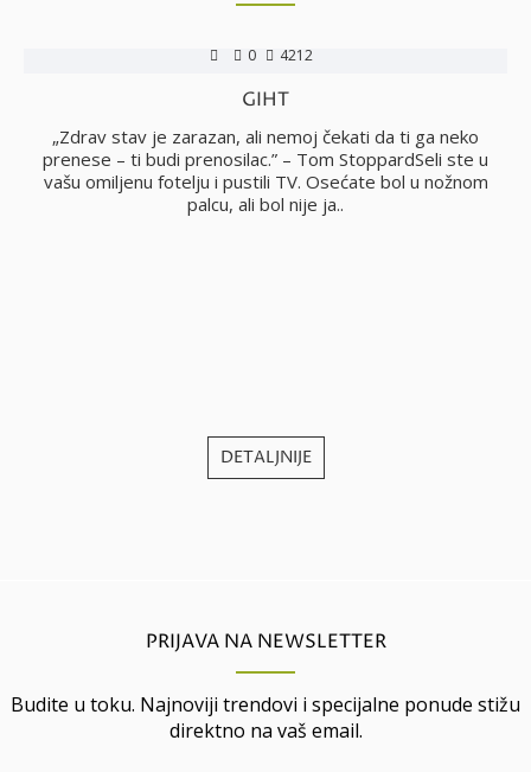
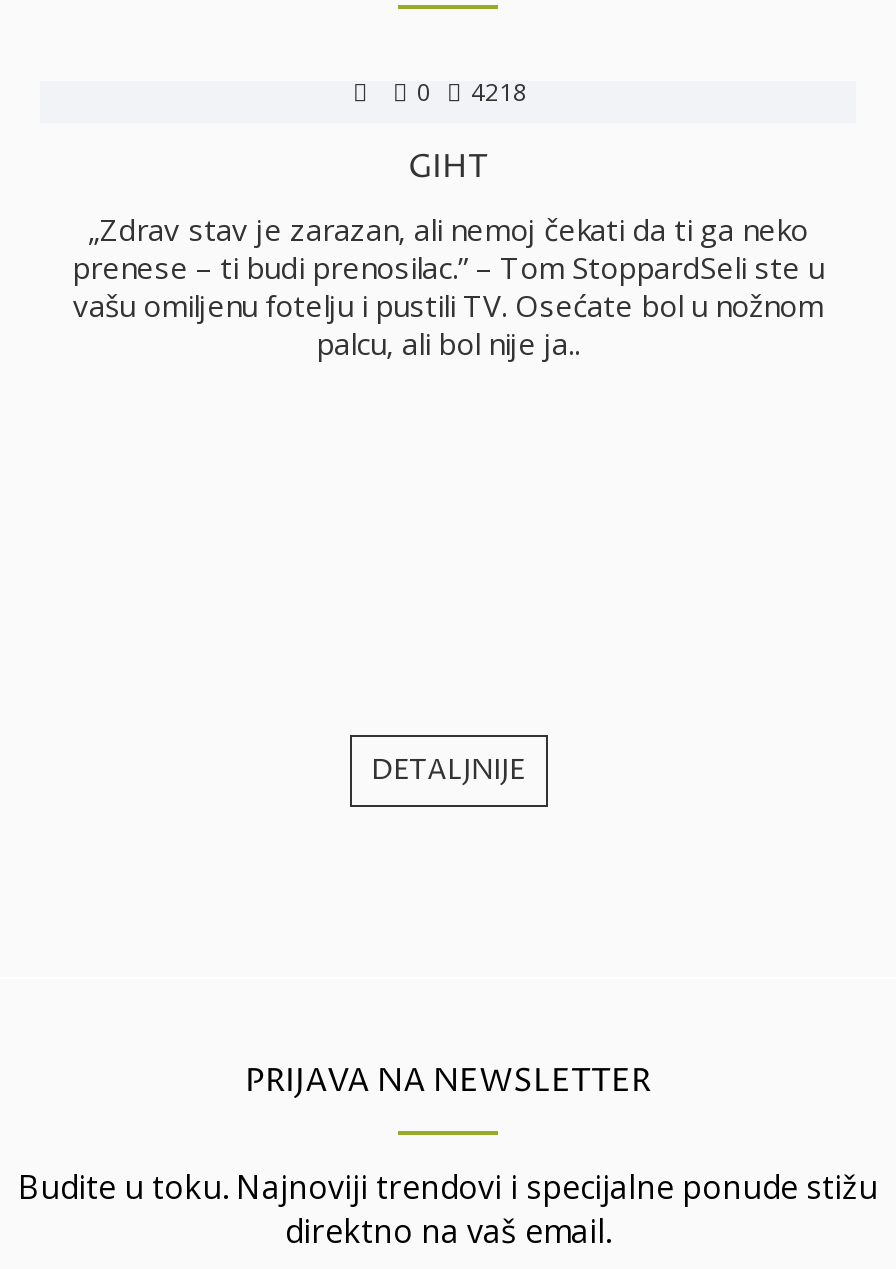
[247,46,312,66] 0 4212 -> [417,76,527,110] 0 4218

